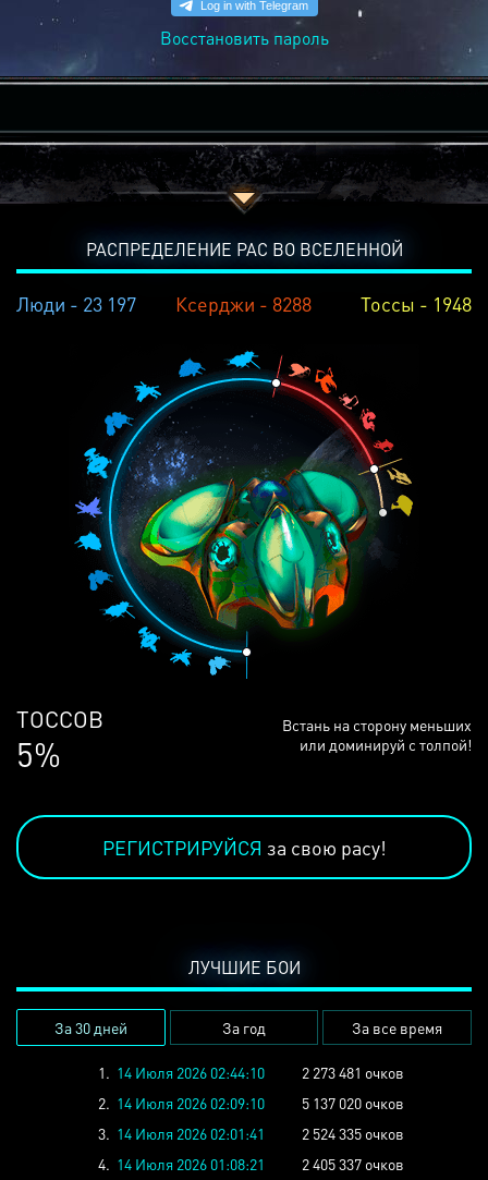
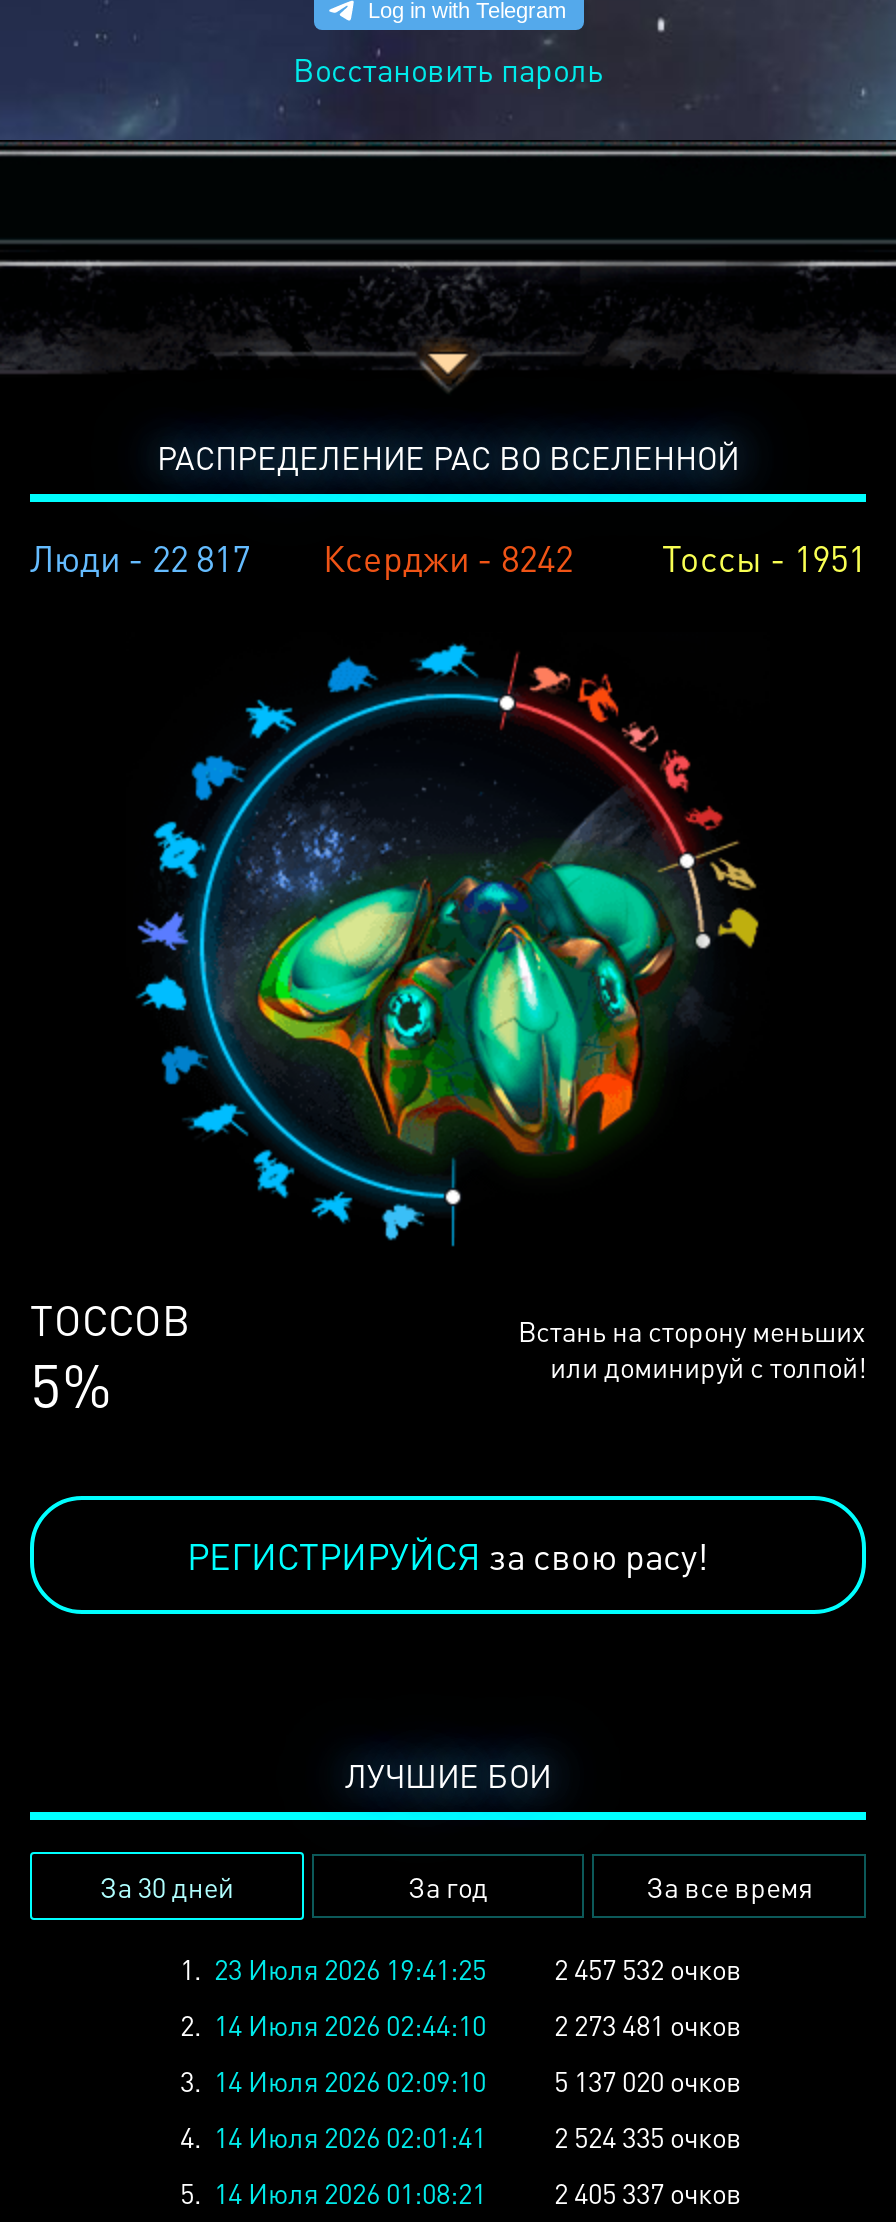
[16,291,136,316] Люди - 23 197 -> [30,534,250,580] Люди - 22 817
[176,291,312,316] Ксерджи - 8288 -> [323,534,573,580] Ксерджи - 8242
[360,291,472,316] Тоссы - 1948 -> [662,534,866,580] Тоссы - 1951
[98,1062,265,1082] 1. 14 Июля 2026 02:44:10 -> [180,1950,742,2042] 1. 23 Июля 2026 19:41:25 | 2 457 532 очков | 2. 14 Июля 2026 02:44:10
[98,1093,404,1112] 2. 14 Июля 2026 02:09:10 5 137 020 очков -> [180,2062,742,2098] 3. 14 Июля 2026 02:09:10 5 137 020 очков
[98,1123,404,1143] 3. 14 Июля 2026 02:01:41 2 524 335 очков -> [180,2118,742,2154] 4. 14 Июля 2026 02:01:41 2 524 335 очков
[98,1154,404,1173] 4. 14 Июля 2026 01:08:21 2 405 337 очков -> [180,2174,742,2210] 5. 14 Июля 2026 01:08:21 2 405 337 очков

